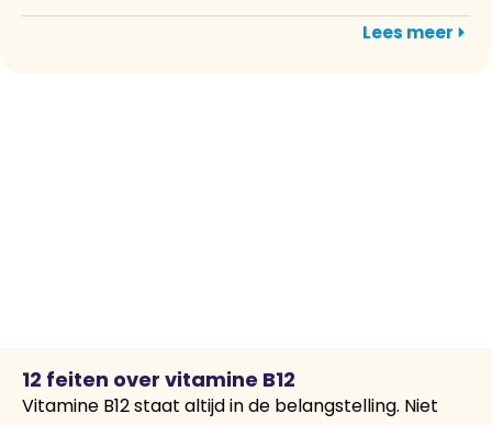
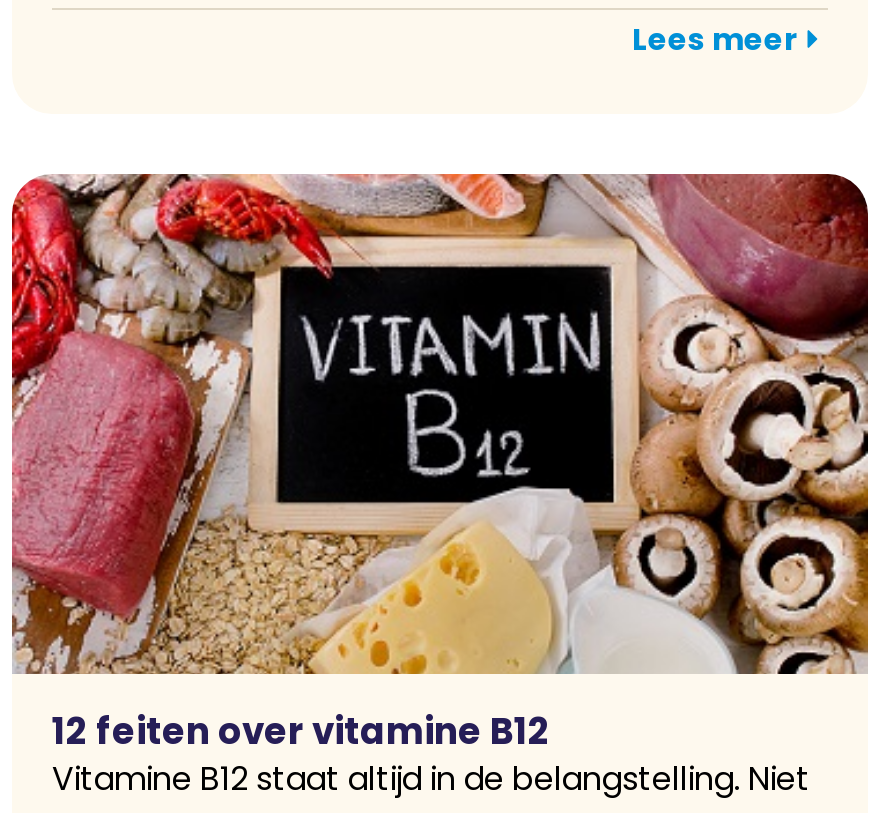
none -> [10,172,870,676] [image]

